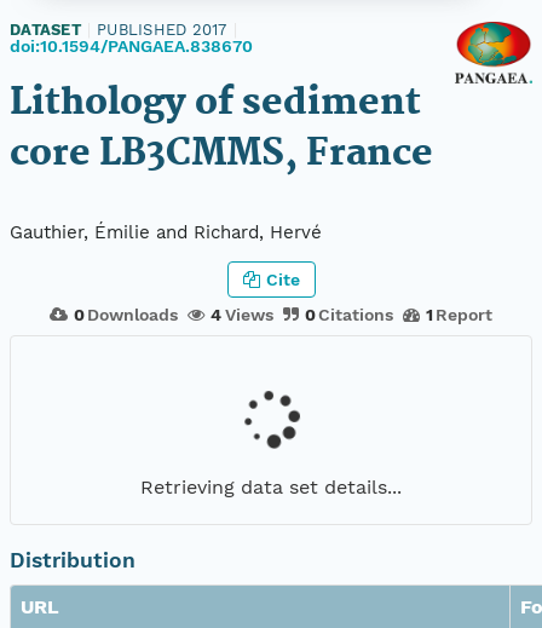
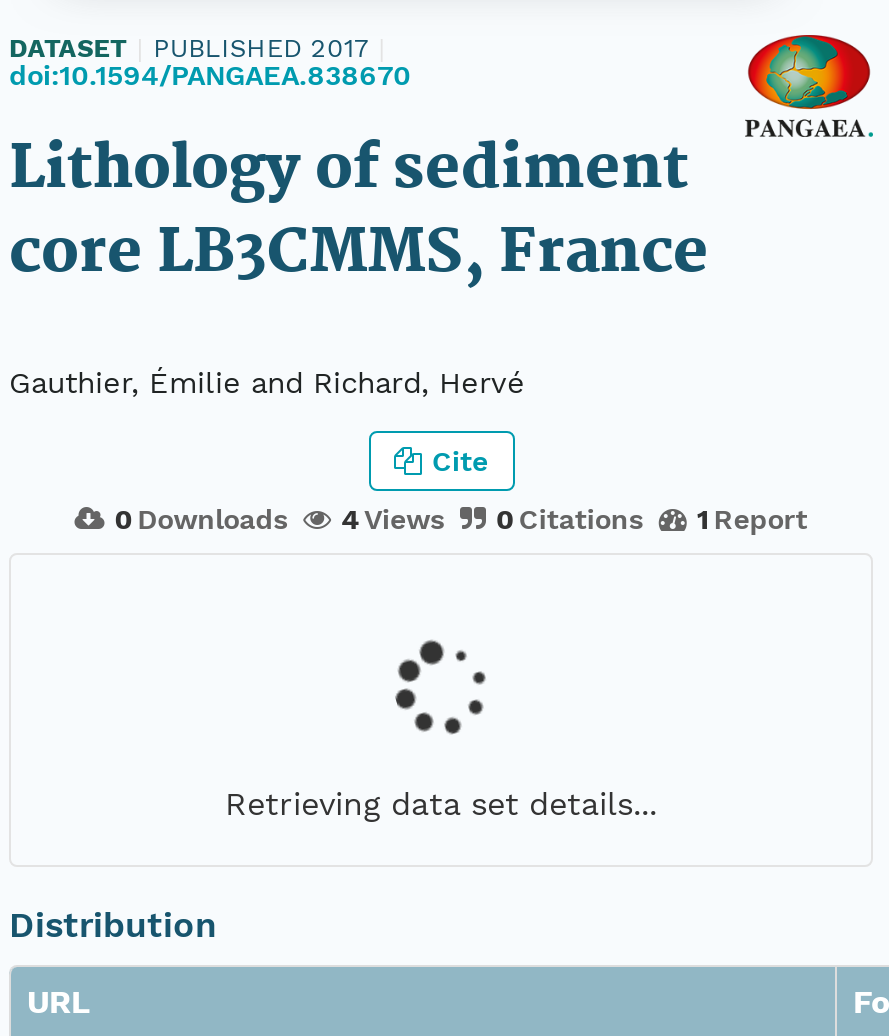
[244,388,301,450] [image] -> [395,639,489,741] [image]

